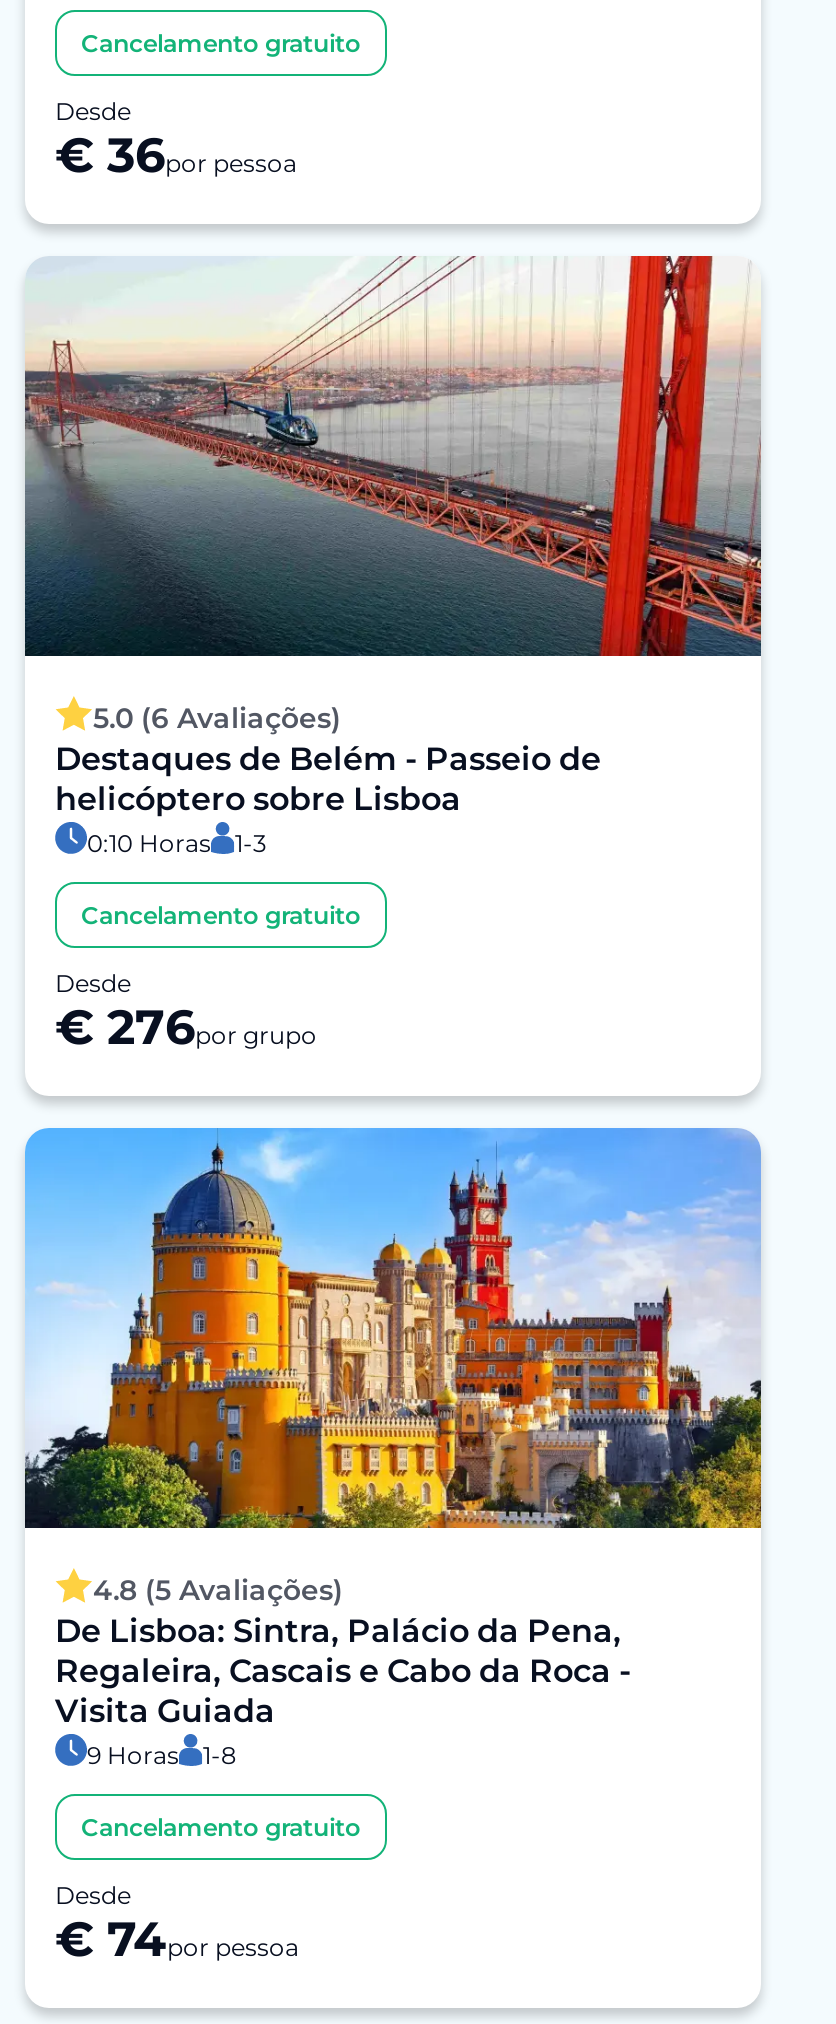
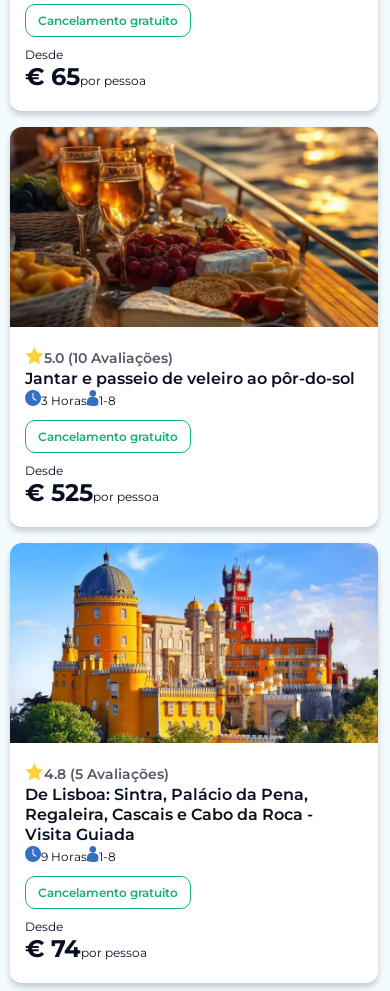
[55,126,297,184] € 36por pessoa -> [25,62,146,91] € 65por pessoa
[25,254,763,857] [image] | 5.0 (6 Avaliações) | Destaques de Belém - Passeio de | helicóptero sobre Lisboa | 0:10 Horas | 1-3 -> [9,126,379,408] [image] | 5.0 (10 Avaliações) | Jantar e passeio de veleiro ao pôr-do-sol | 3 Horas | 1-8
[55,998,317,1056] € 276por grupo -> [25,478,159,507] € 525por pessoa

